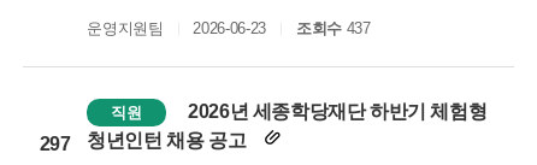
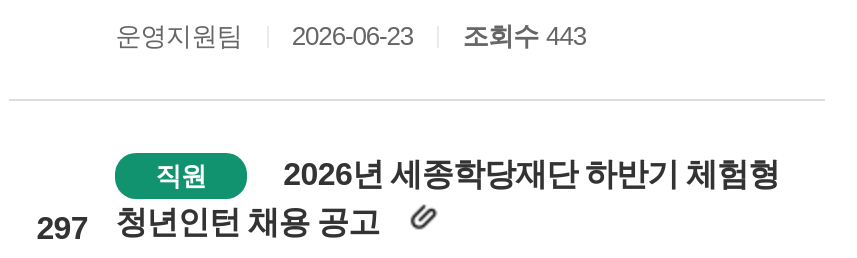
[87,19,370,37] 운영지원팀 2026-06-23 조회수 437 -> [115,21,586,51] 운영지원팀 2026-06-23 조회수 443

